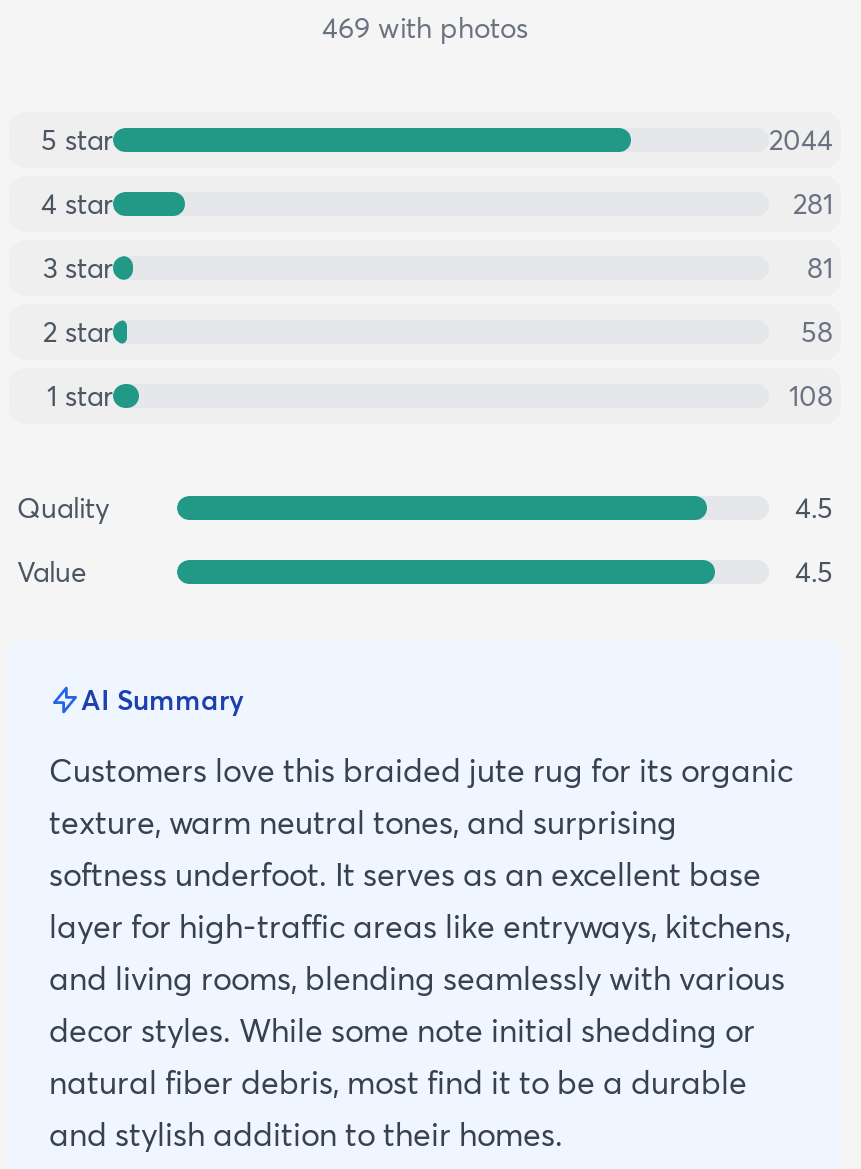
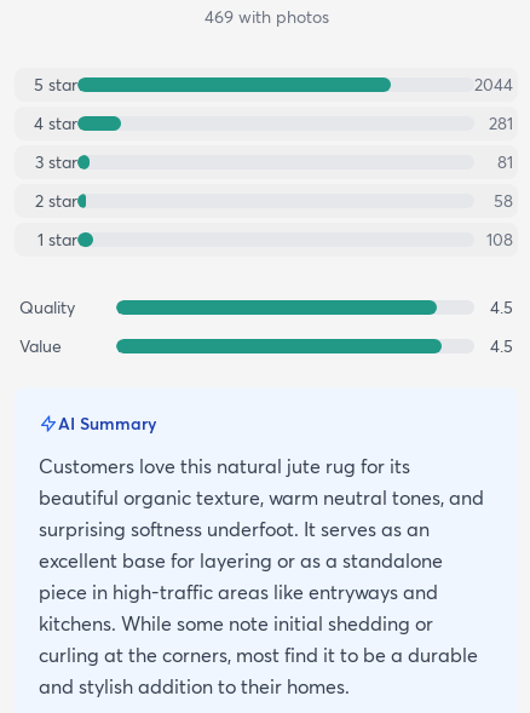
[49,750,793,1102] Customers love this braided jute rug for its organic | texture, warm neutral tones, and surprising | softness underfoot. It serves as an excellent base | layer for high-traffic areas like entryways, kitchens, | and living rooms, blending seamlessly with various | decor styles. While some note initial shedding or | natural fiber debris, most find it to be a durable -> [39,454,484,667] Customers love this natural jute rug for its | beautiful organic texture, warm neutral tones, and | surprising softness underfoot. It serves as an | excellent base for layering or as a standalone | piece in high-traffic areas like entryways and | kitchens. While some note initial shedding or | curling at the corners, most find it to be a durable

